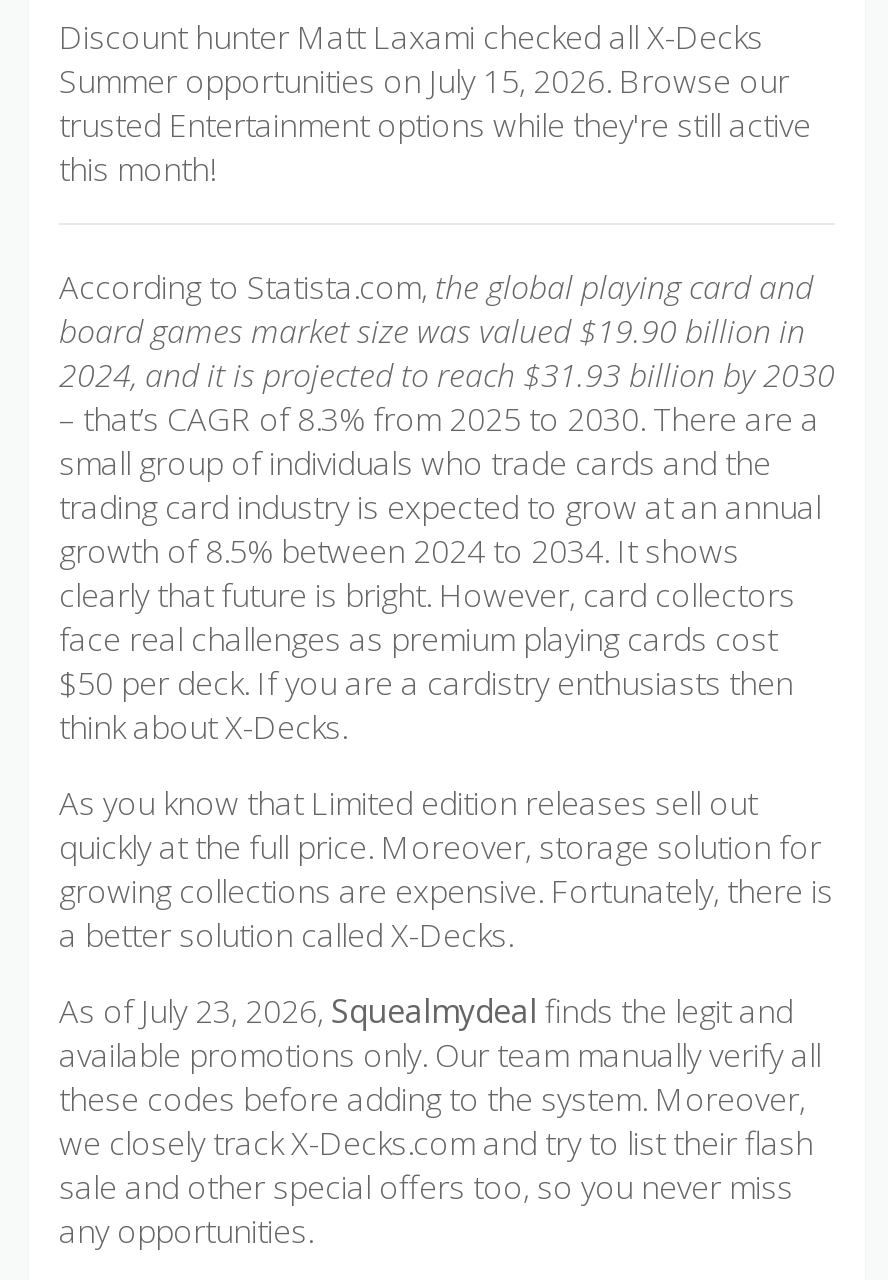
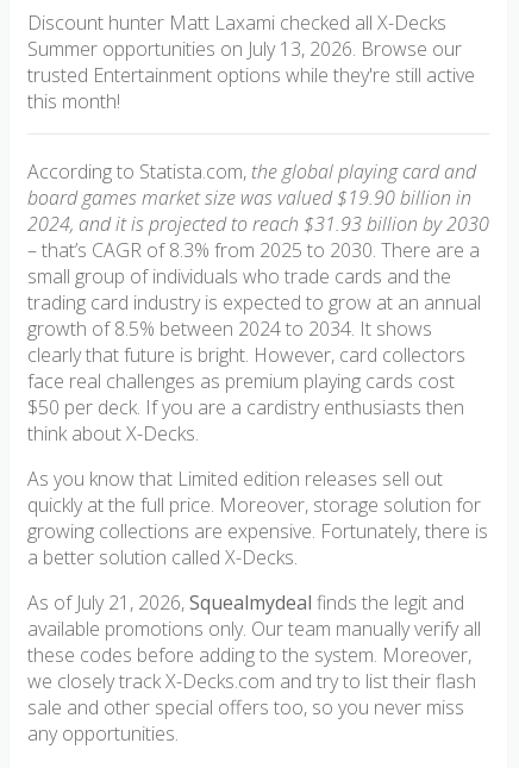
[59,60,789,104] Summer opportunities on July 15, 2026. Browse our -> [27,36,462,62] Summer opportunities on July 13, 2026. Browse our
[59,990,793,1034] As of July 23, 2026, Squealmydeal finds the legit and -> [27,590,464,616] As of July 21, 2026, Squealmydeal finds the legit and

